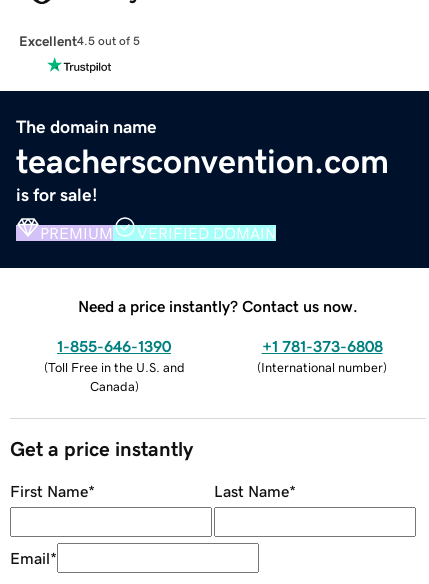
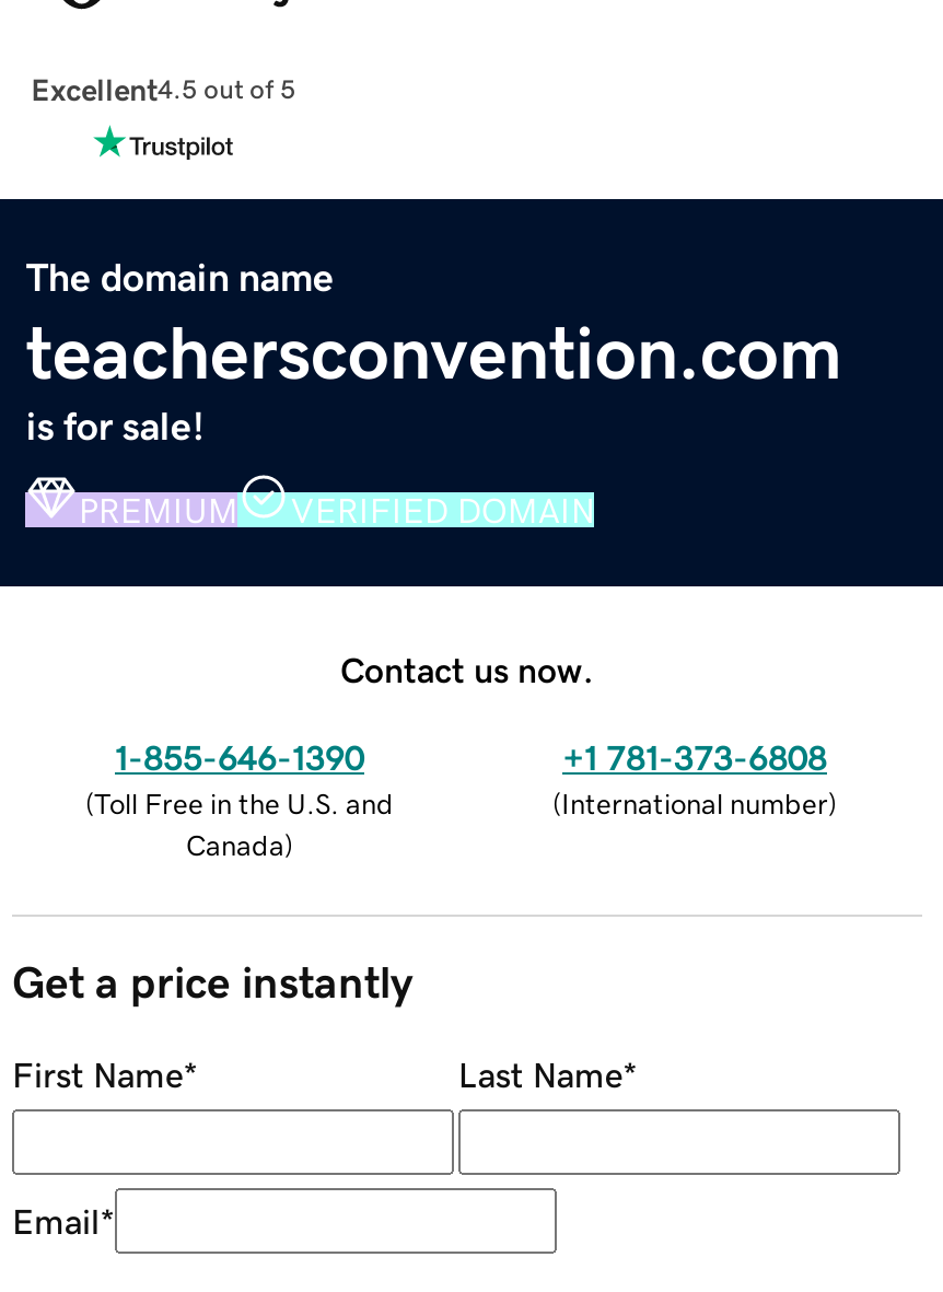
[78,298,358,314] Need a price instantly? Contact us now. -> [340,651,594,686] Contact us now.

